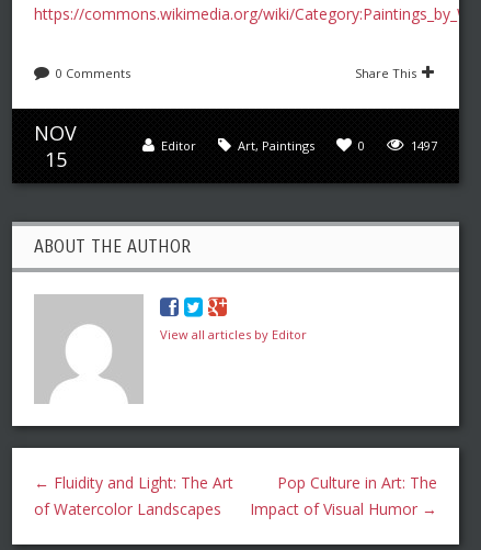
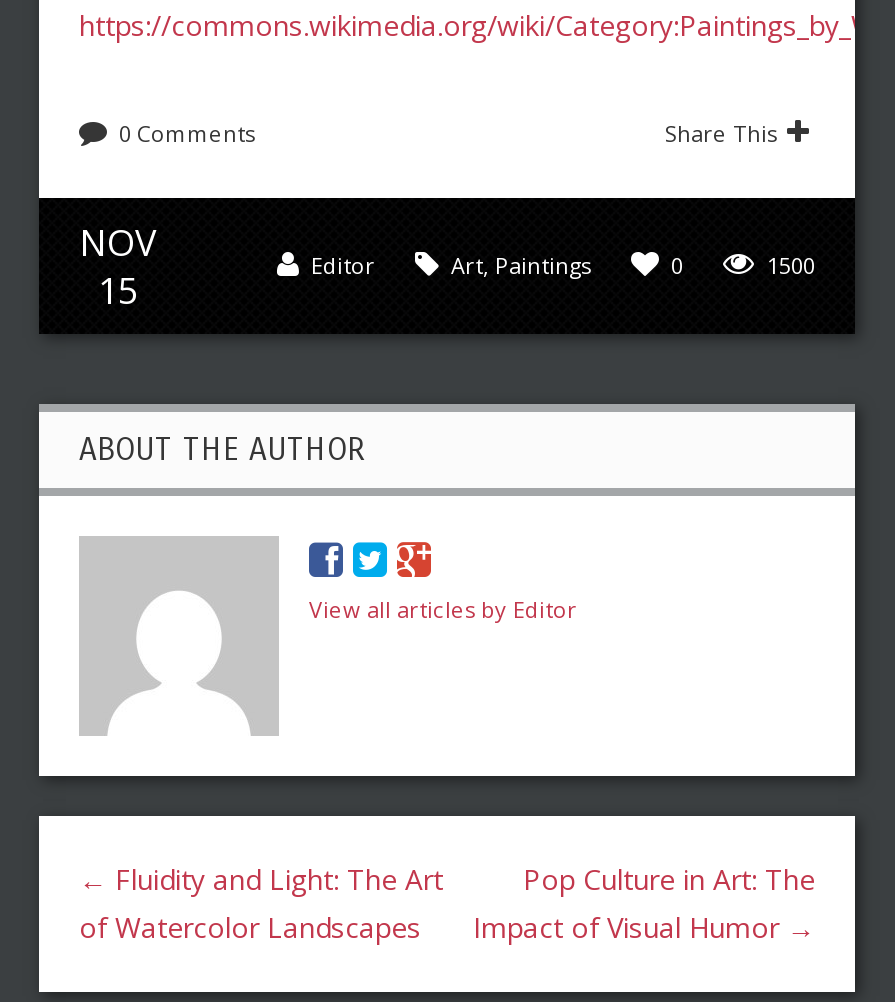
[408,137,437,154] 1497 -> [761,250,815,280] 1500

